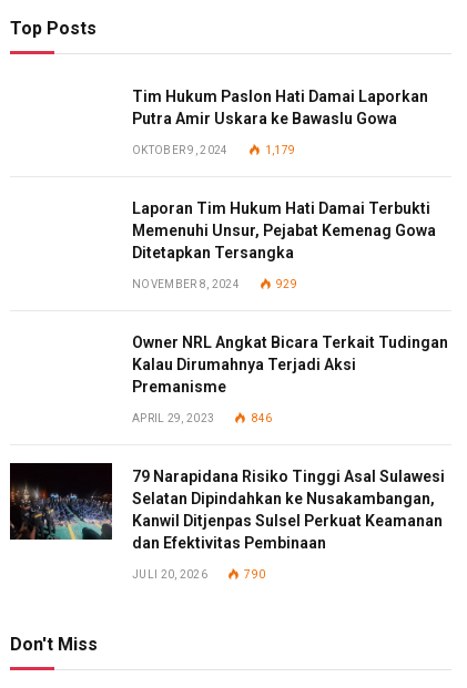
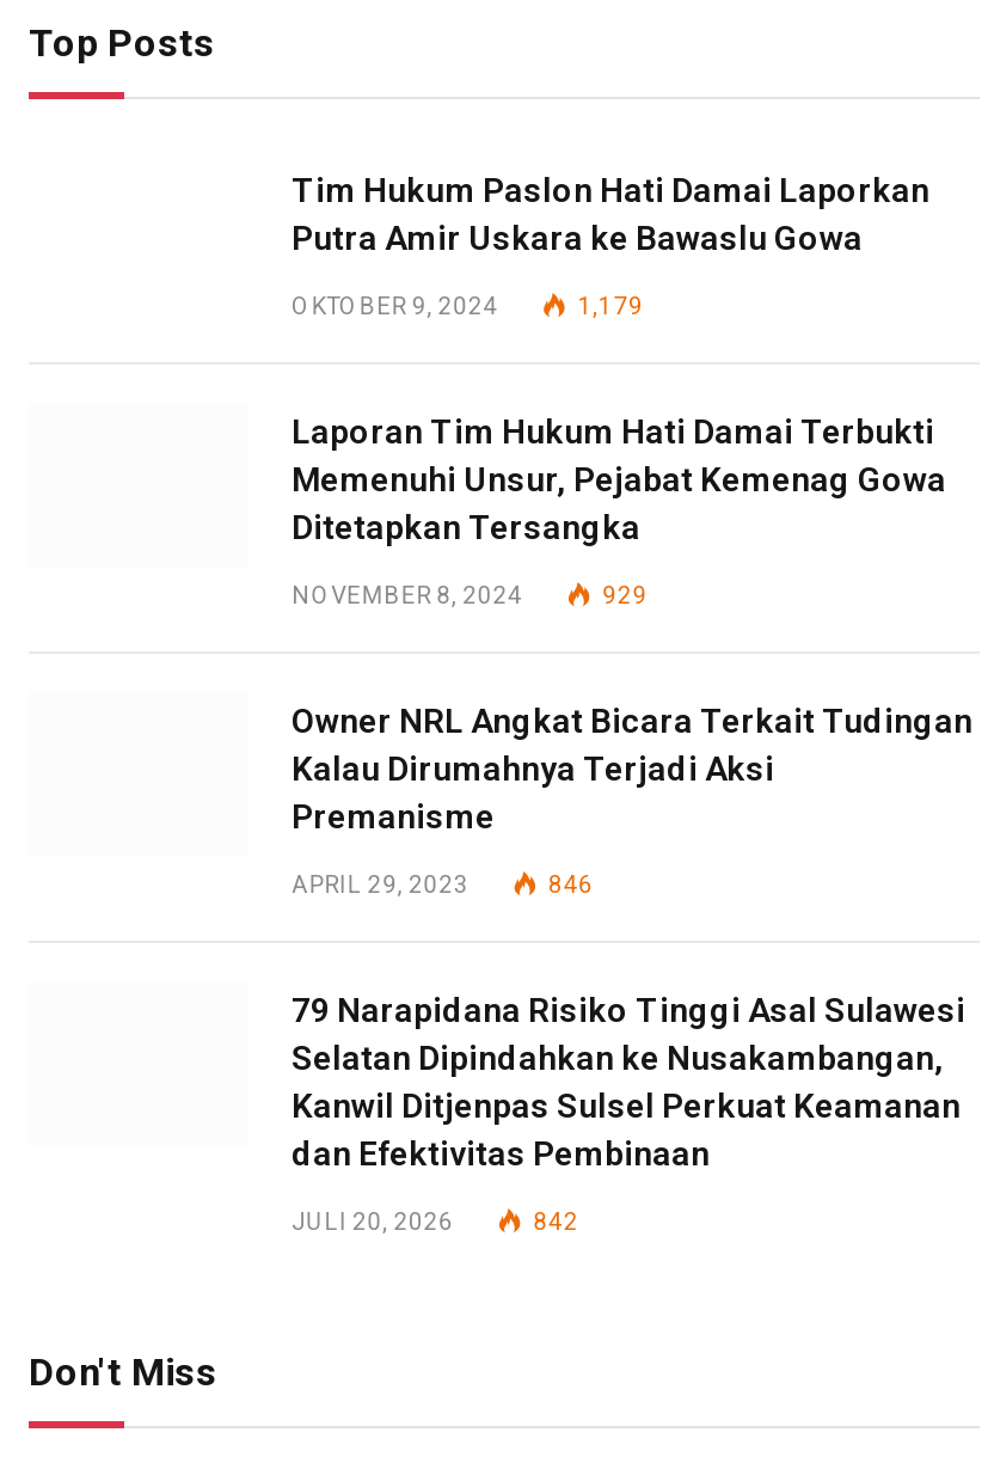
[9,462,113,541] [image] -> none
[244,569,265,581] 790 -> [533,1210,578,1236] 842

